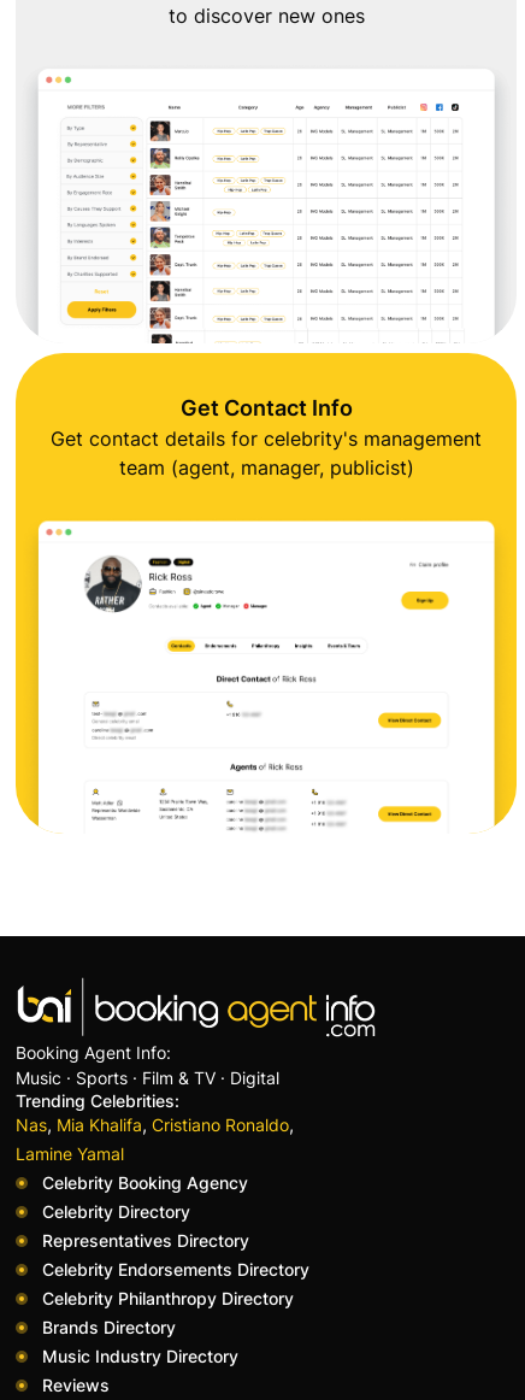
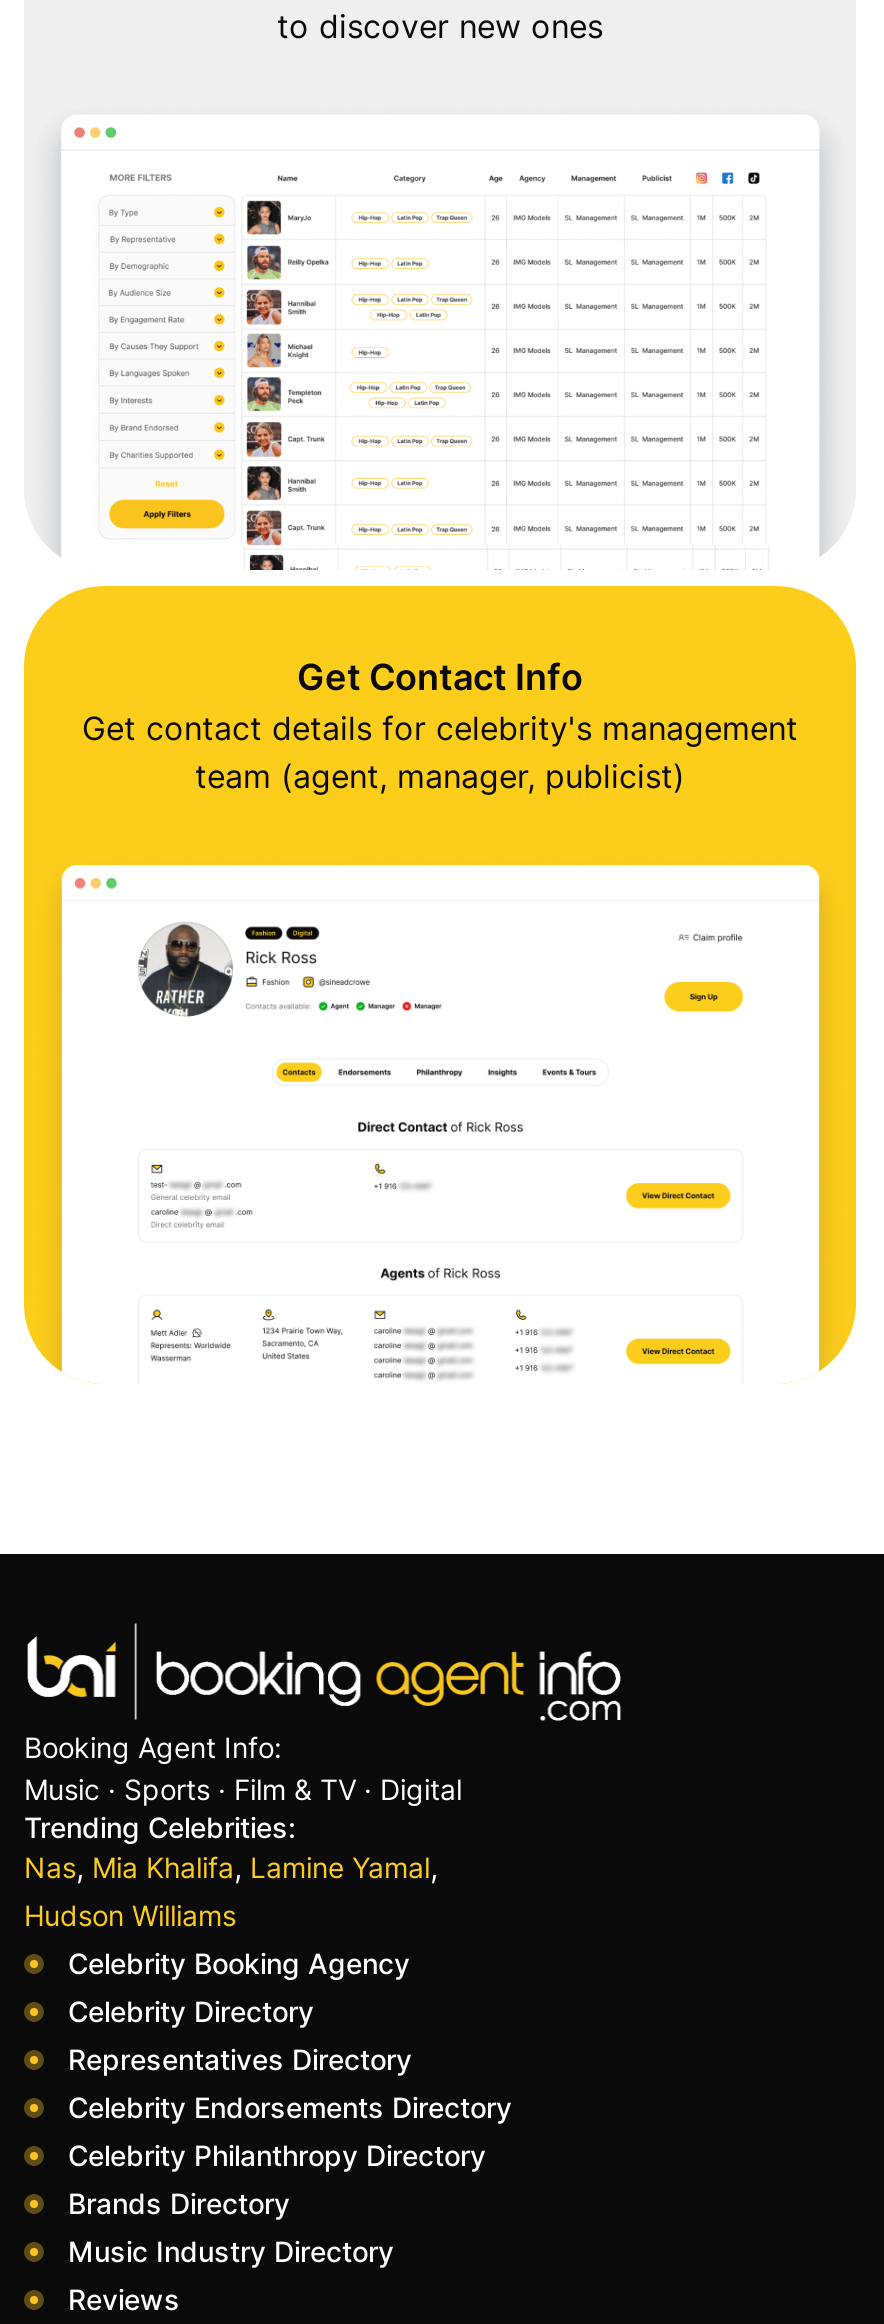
[16,1113,294,1164] Nas, Mia Khalifa, Cristiano Ronaldo, | Lamine Yamal -> [24,1848,438,1932] Nas, Mia Khalifa, Lamine Yamal, | Hudson Williams

